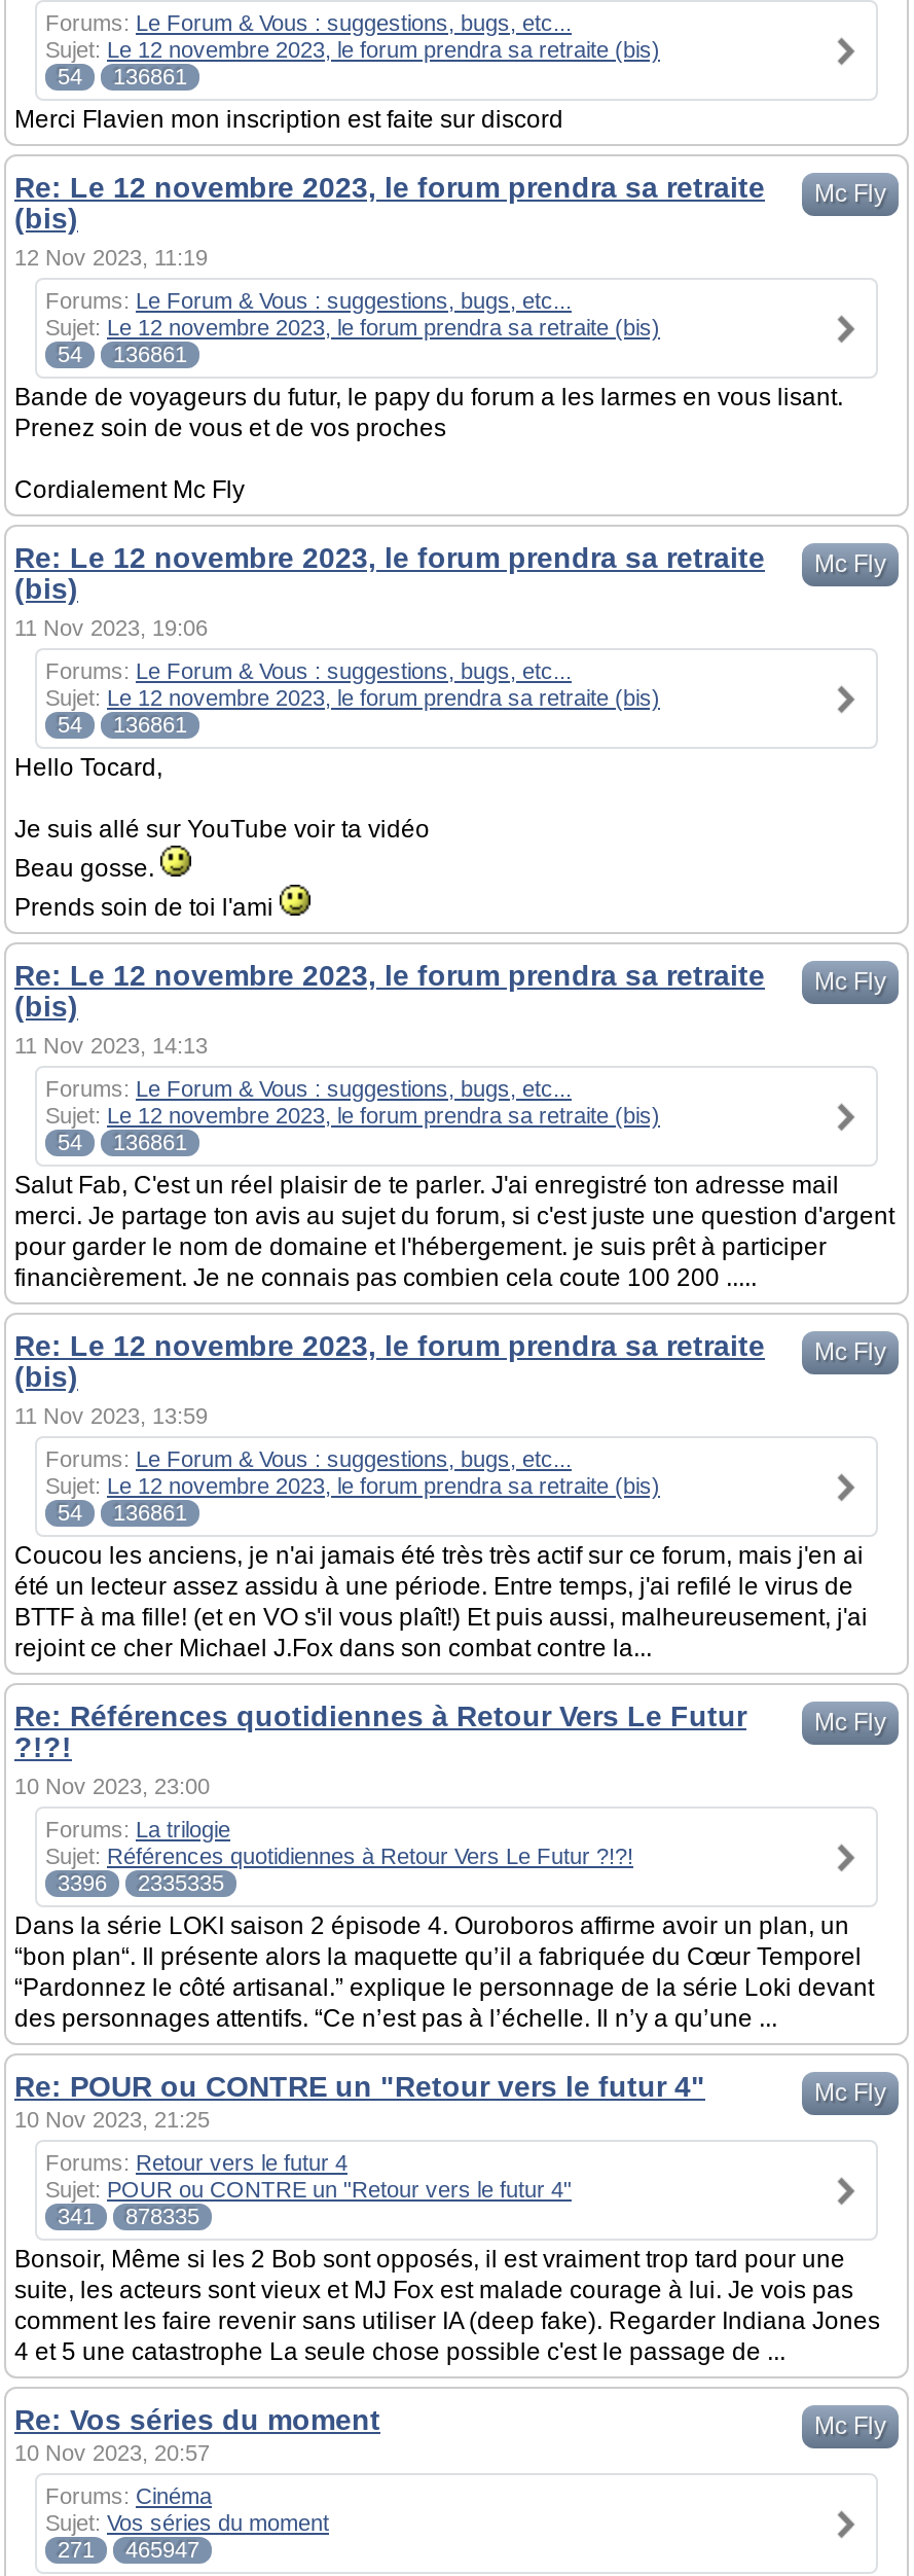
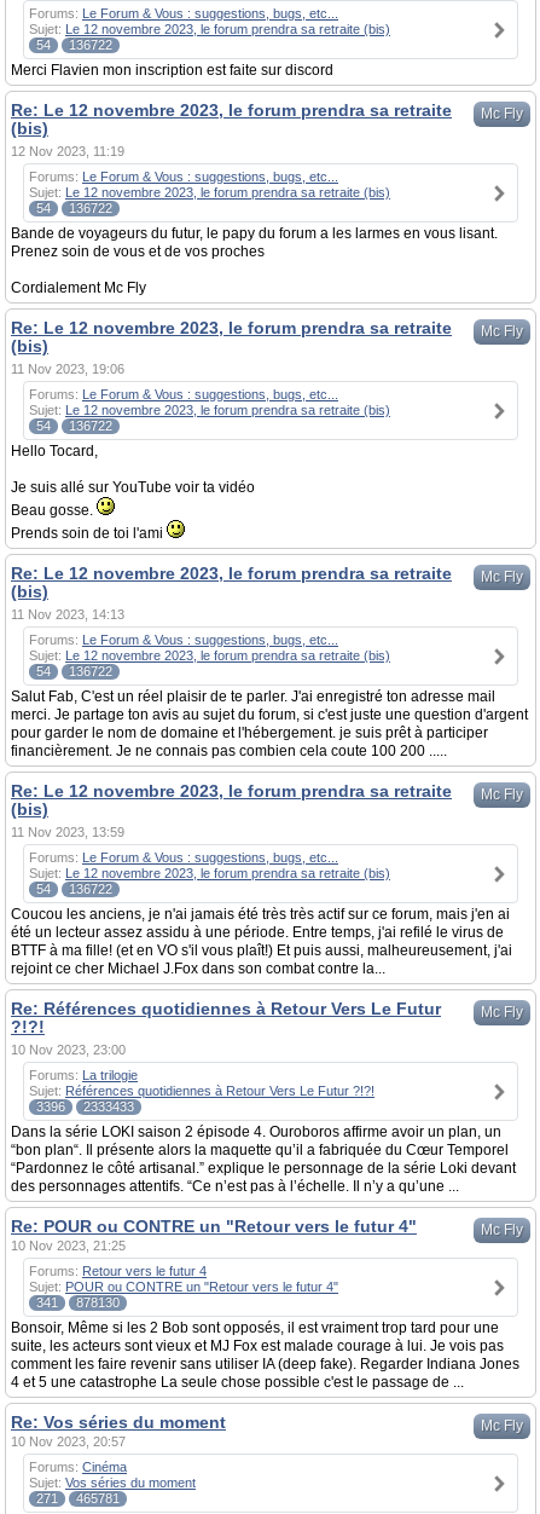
[58,64,187,89] 54 136861 -> [36,38,112,52] 54 136722
[58,342,187,367] 54 136861 -> [36,201,112,216] 54 136722
[58,713,187,737] 54 136861 -> [36,419,112,433] 54 136722
[58,1130,187,1155] 54 136861 -> [36,664,112,679] 54 136722
[58,1501,187,1525] 54 136861 -> [36,882,112,896] 54 136722
[58,1871,224,1896] 3396 2335335 -> [36,1100,134,1114] 3396 2333433
[58,2204,199,2229] 341 878335 -> [36,1295,120,1310] 341 878130
[58,2538,199,2562] 271 465947 -> [36,1491,120,1506] 271 465781

